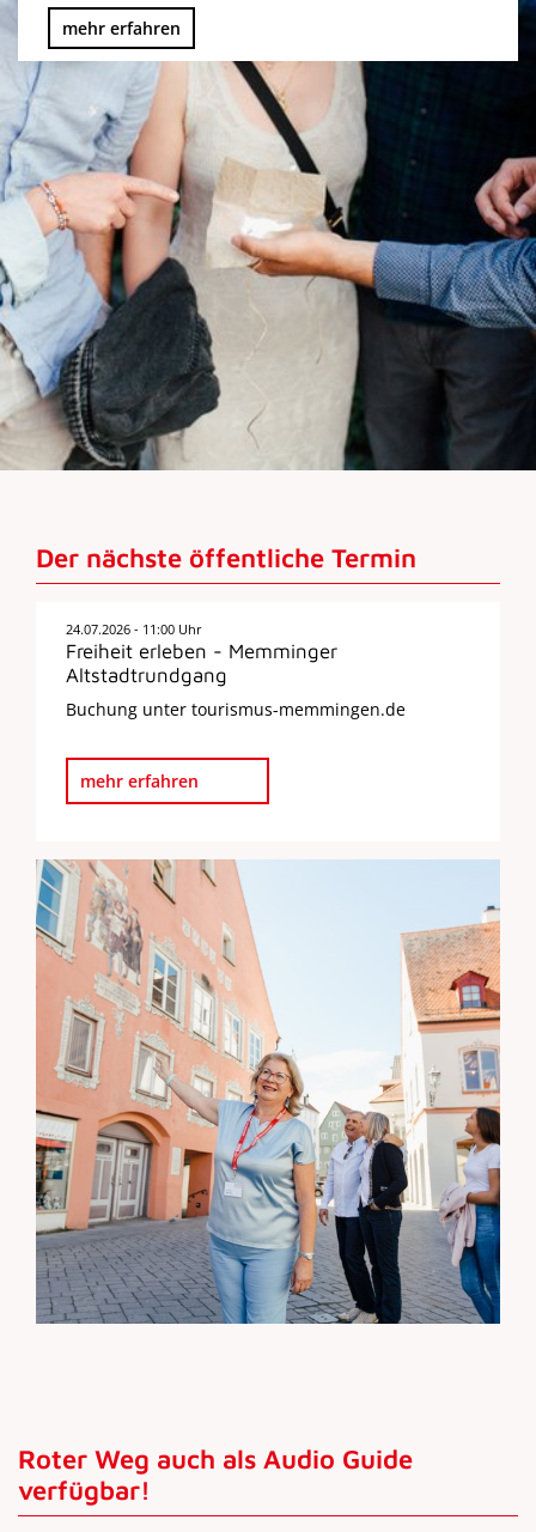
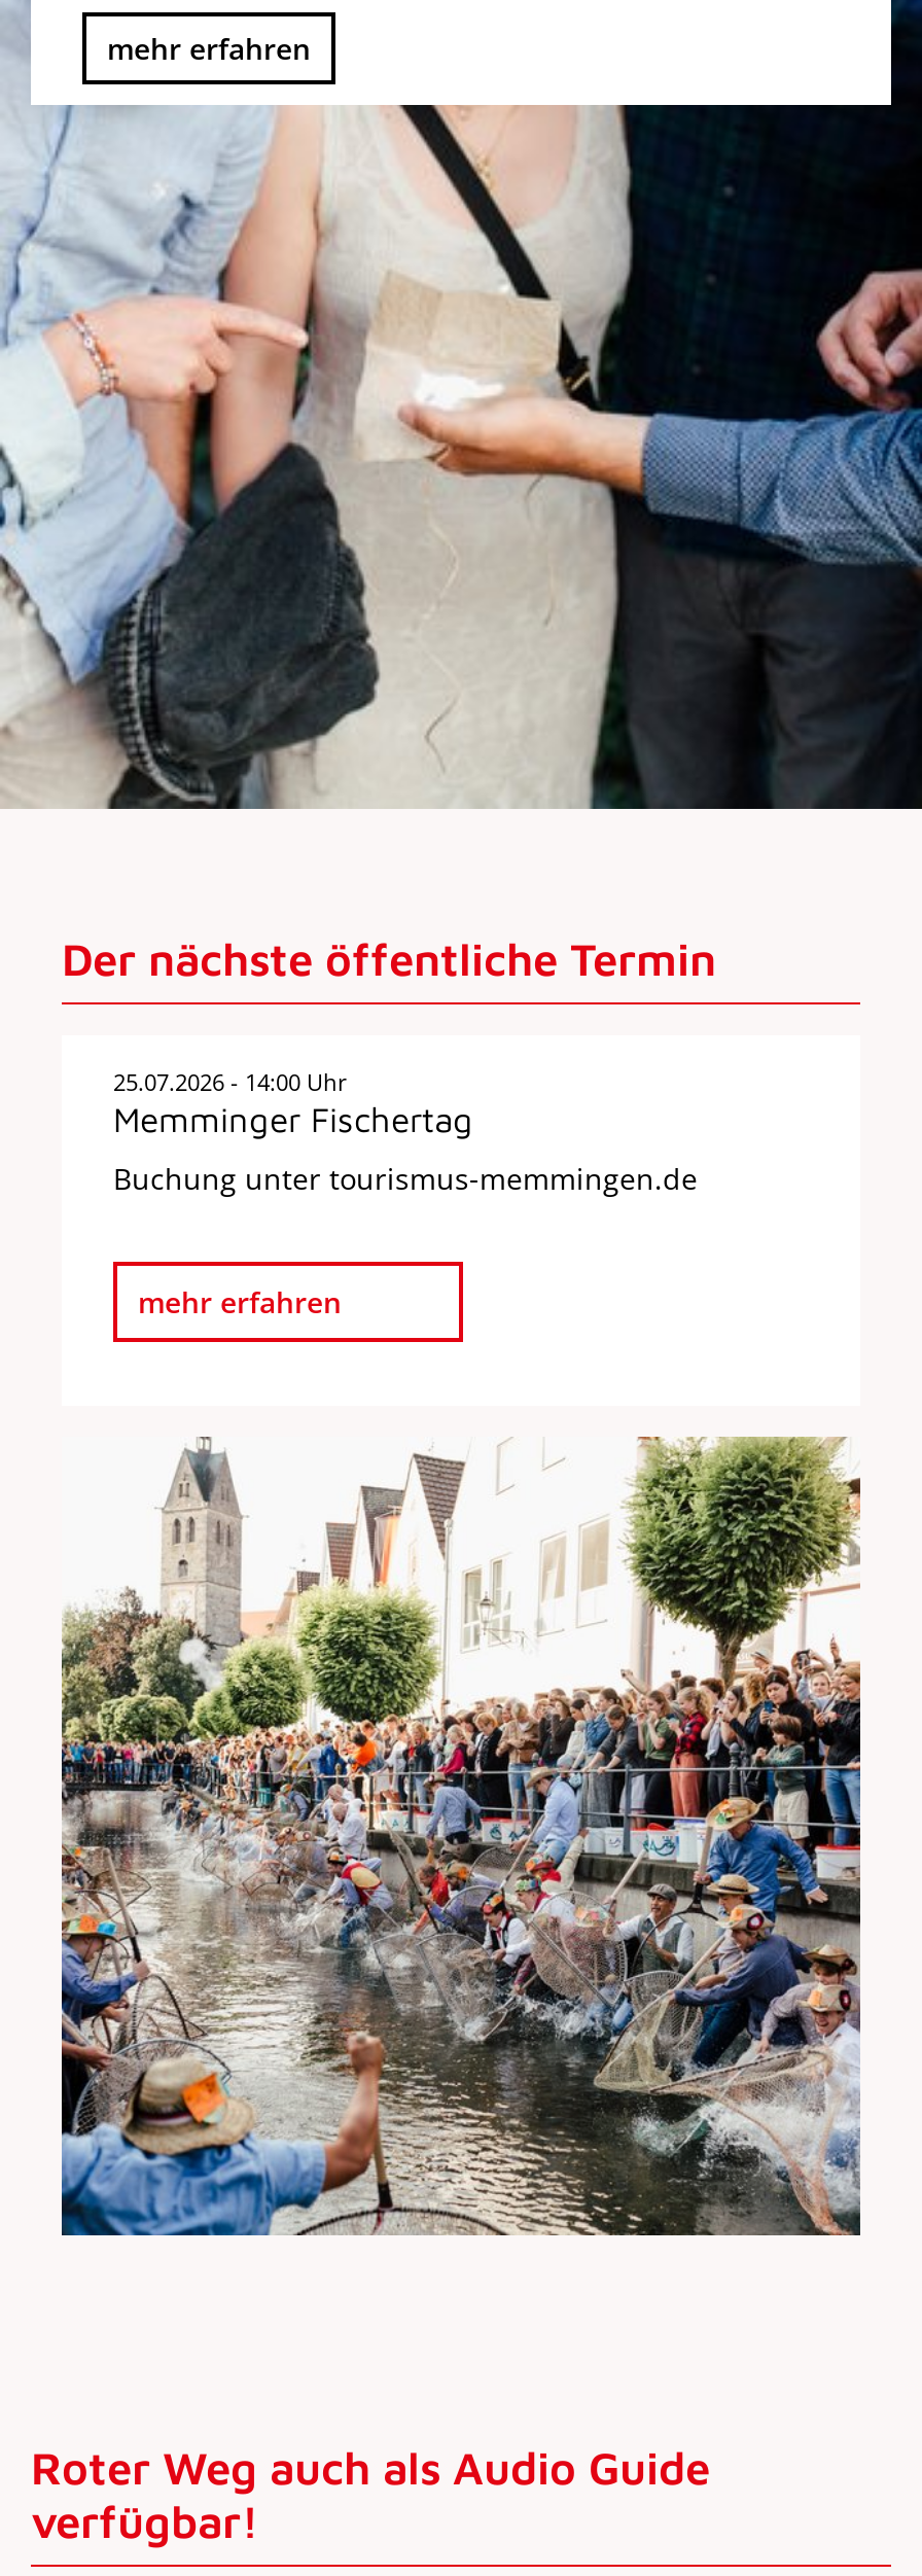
[66,620,337,687] 24.07.2026 - 11:00 Uhr | Freiheit erleben - Memminger | Altstadtrundgang -> [113,1066,473,1140] 25.07.2026 - 14:00 Uhr | Memminger Fischertag
[35,858,501,1325] [image] -> [60,1435,862,2237] [image]

